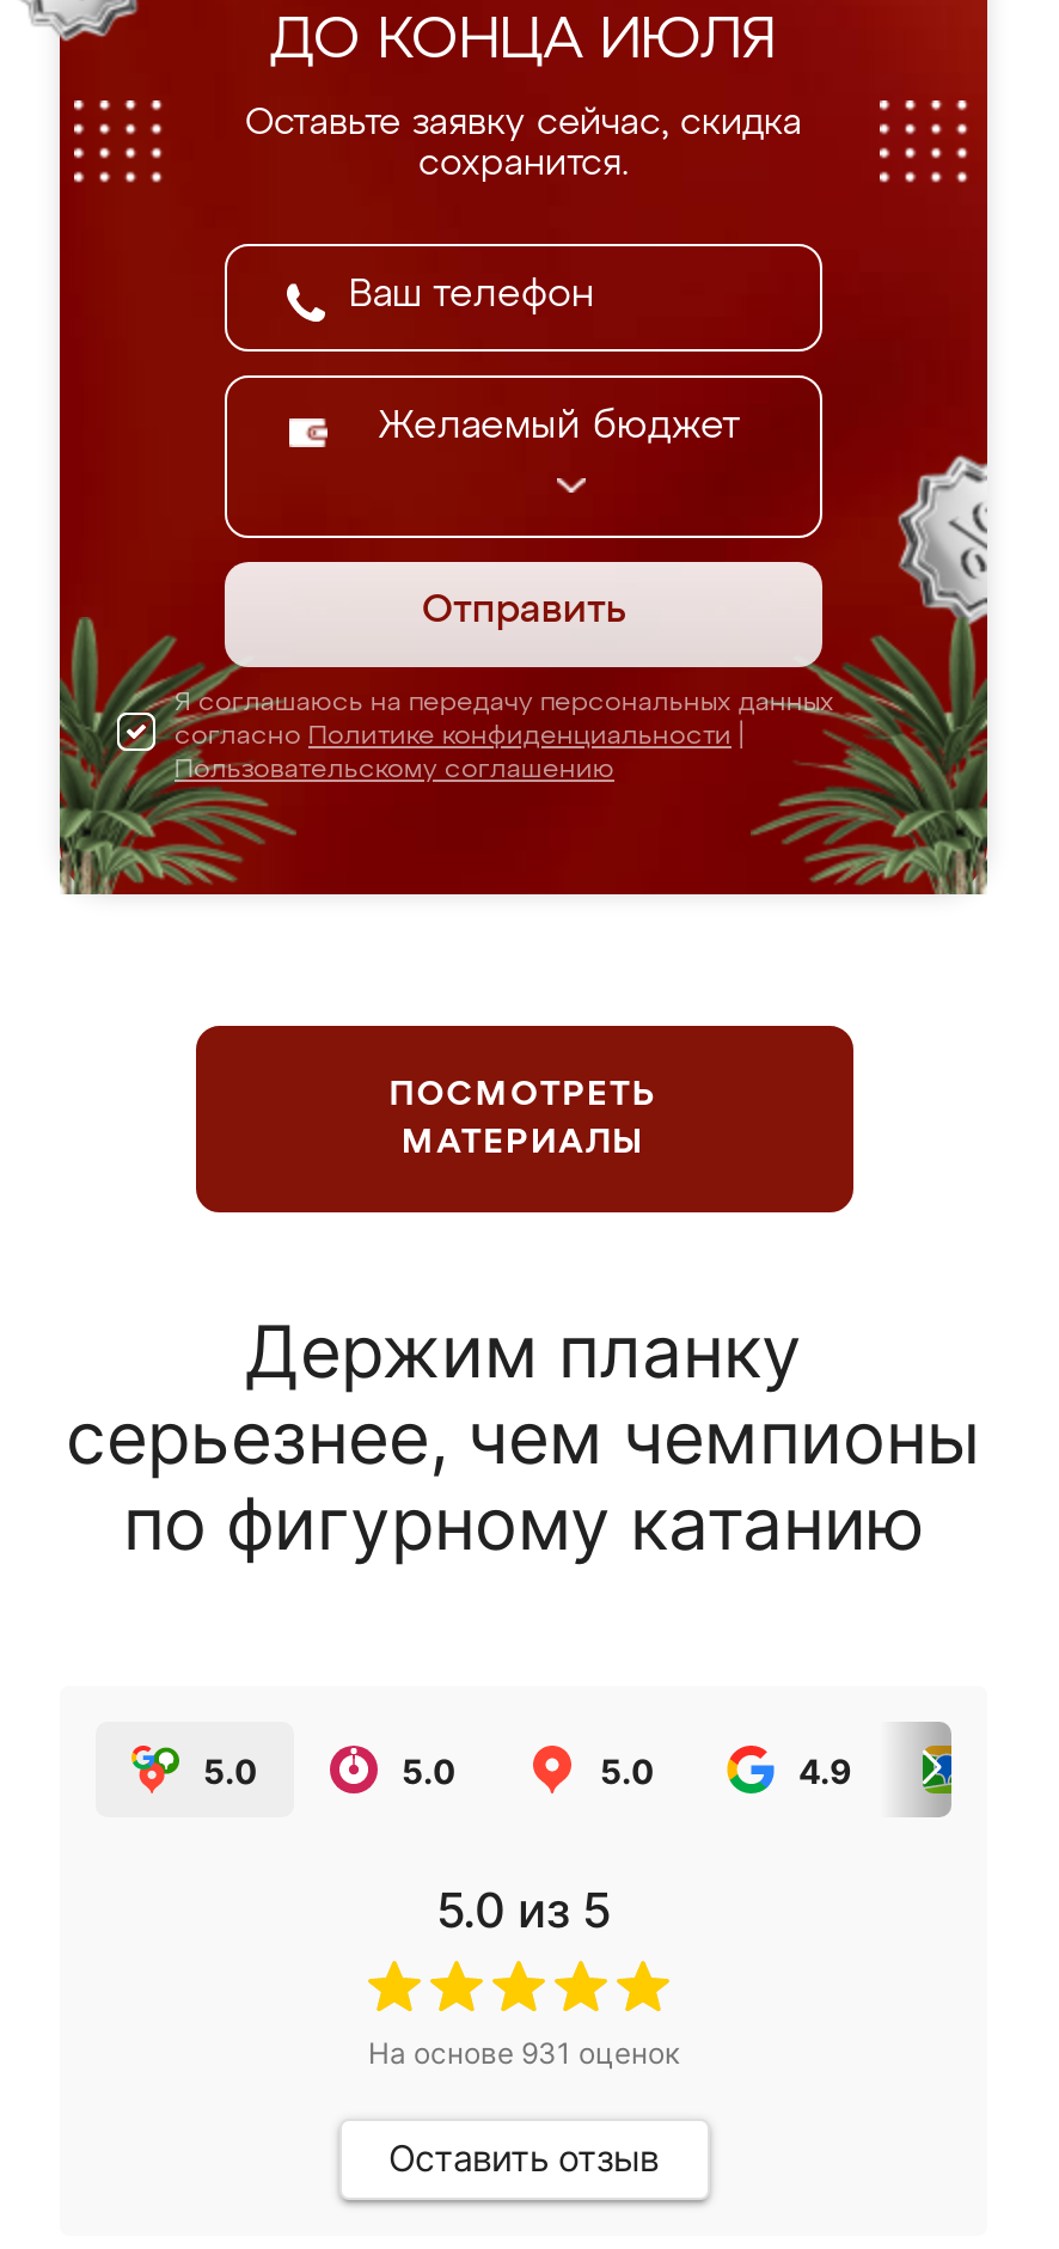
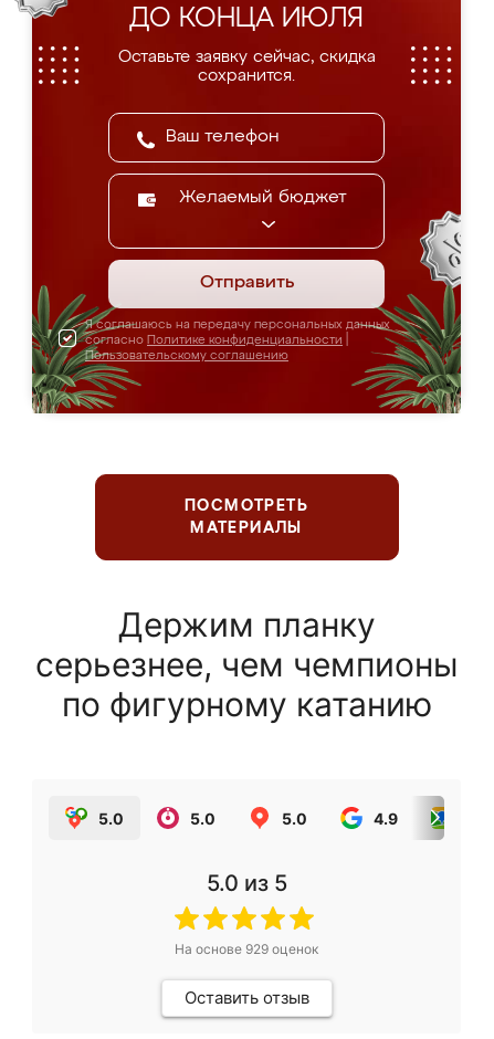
[368,2035,679,2071] На основе 931 оценок -> [175,941,318,957] На основе 929 оценок

